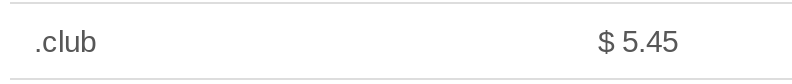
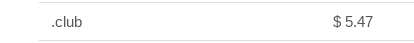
[598,24,678,58] $ 5.45 -> [333,13,373,30] $ 5.47

